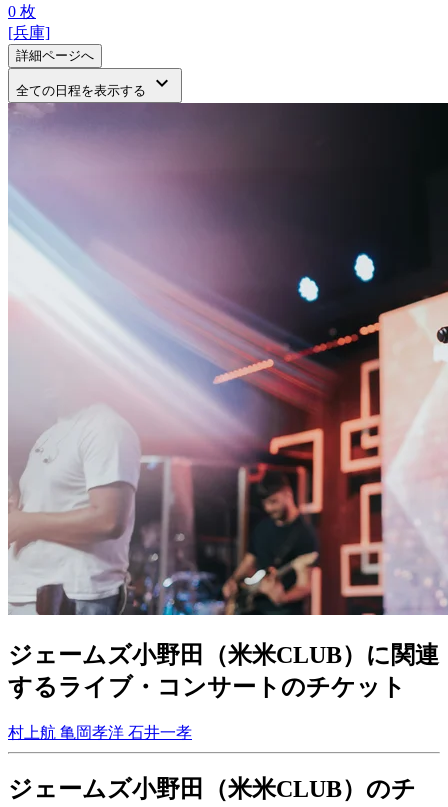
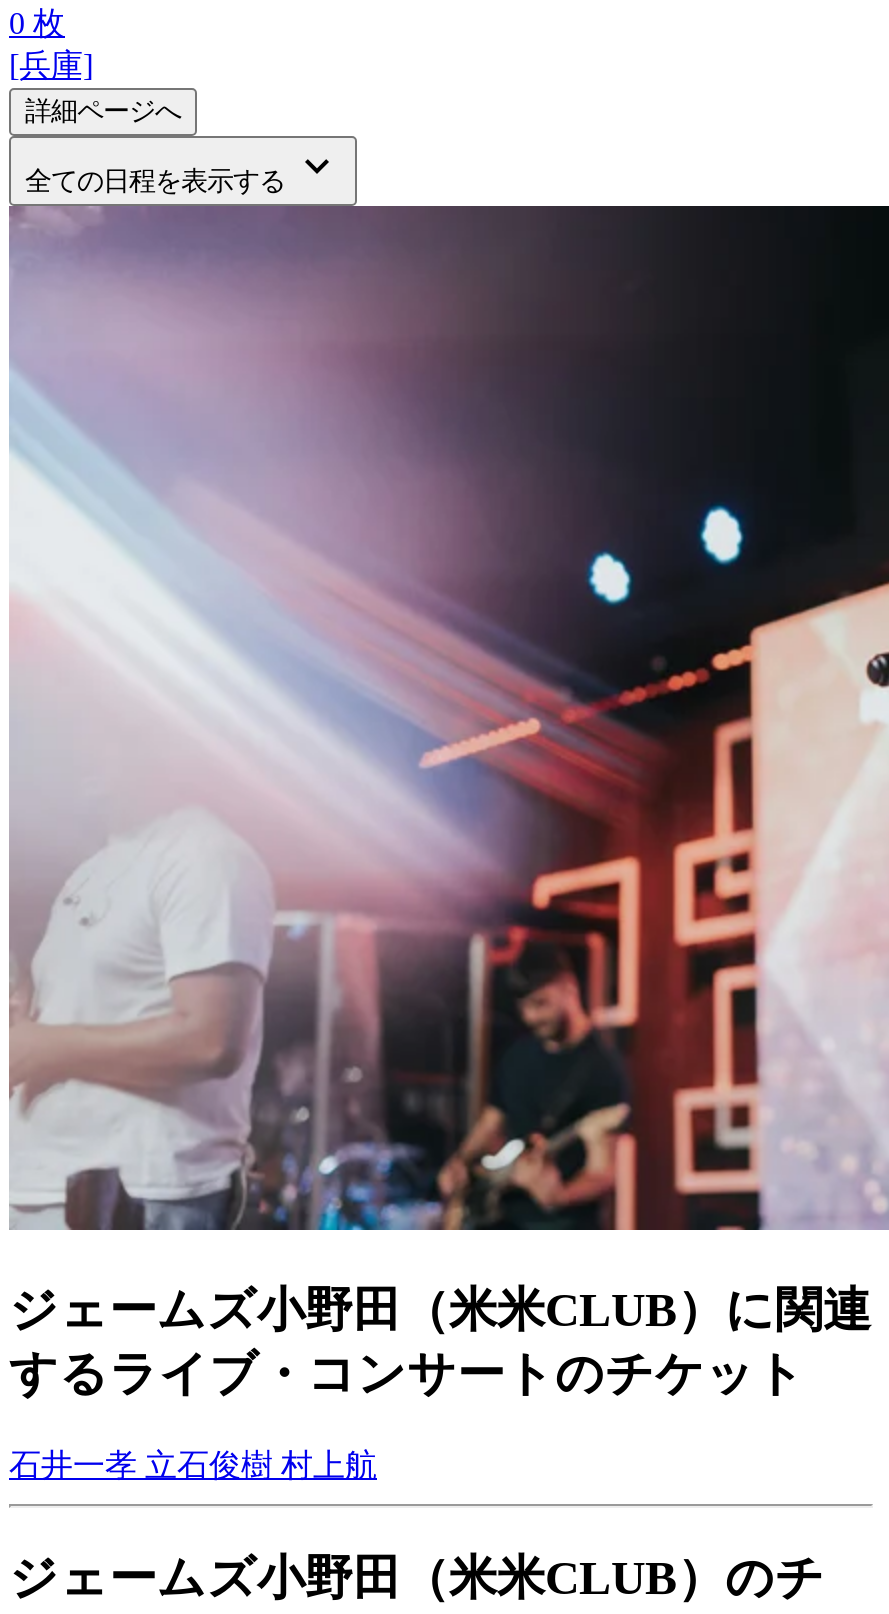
[8,723,192,740] 村上航亀岡孝洋石井一孝 -> [9,1447,377,1481] 石井一孝立石俊樹村上航

